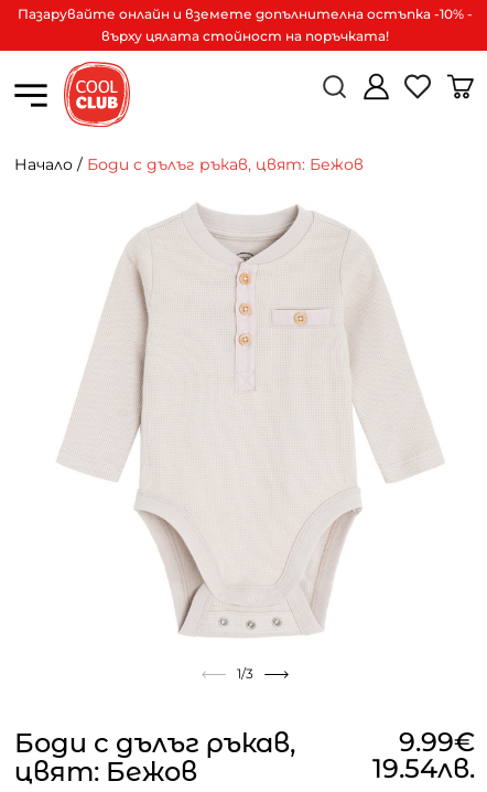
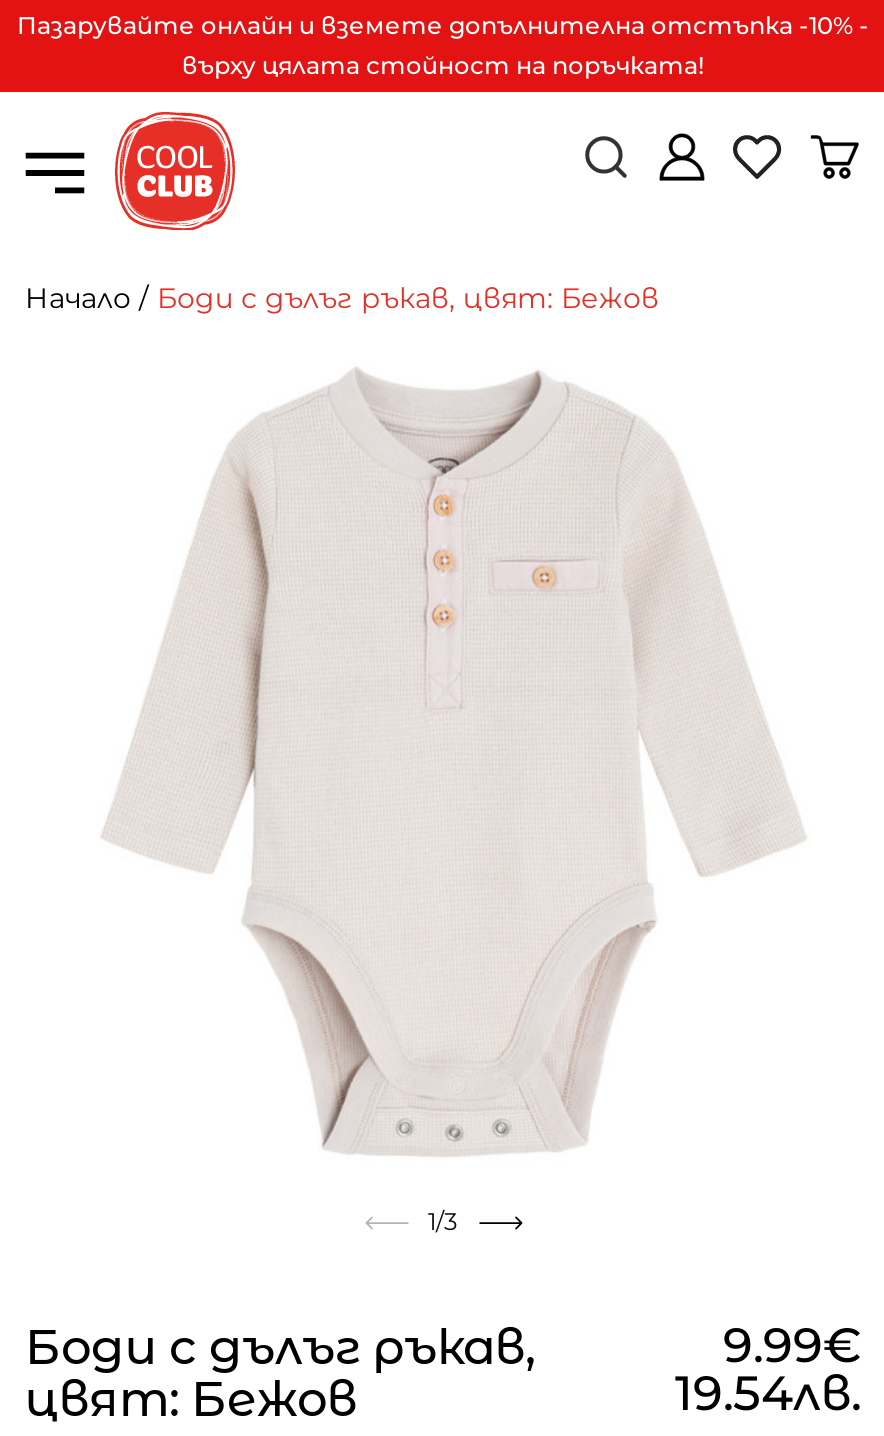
[17,6,472,22] Пазарувайте онлайн и вземете допълнителна остъпка -10% - -> [17,10,869,40] Пазарувайте онлайн и вземете допълнителна отстъпка -10% -

